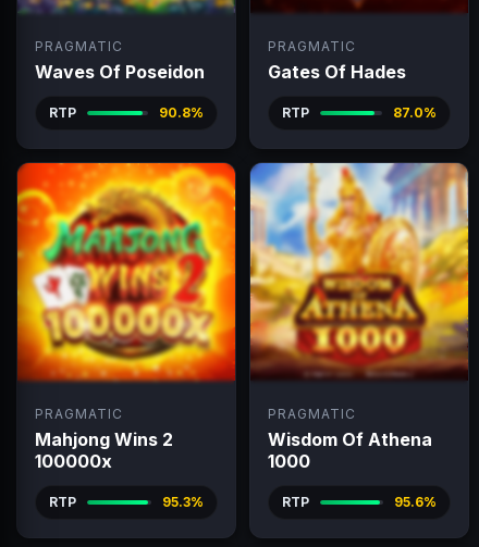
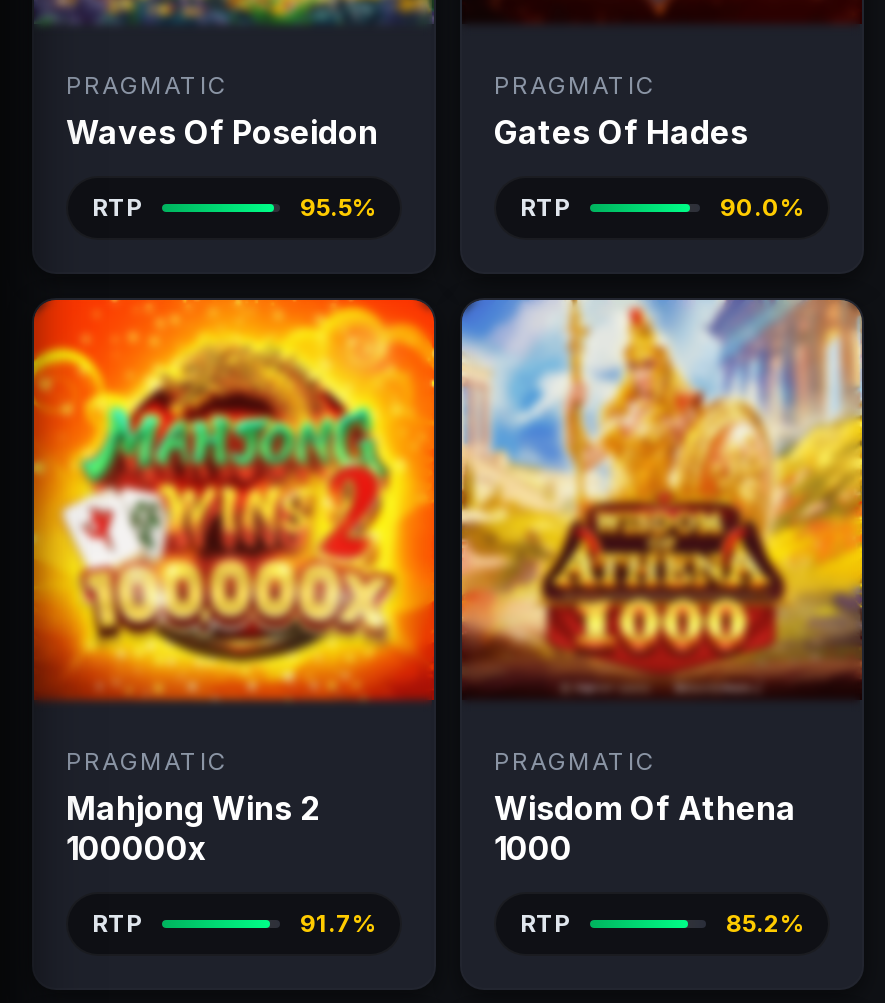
[159,104,204,121] 90.8% -> [300,192,376,222] 95.5%
[393,104,437,121] 87.0% -> [720,192,804,222] 90.0%
[162,494,204,510] 95.3% -> [300,908,376,938] 91.7%
[394,494,437,510] 95.6% -> [726,908,804,938] 85.2%

